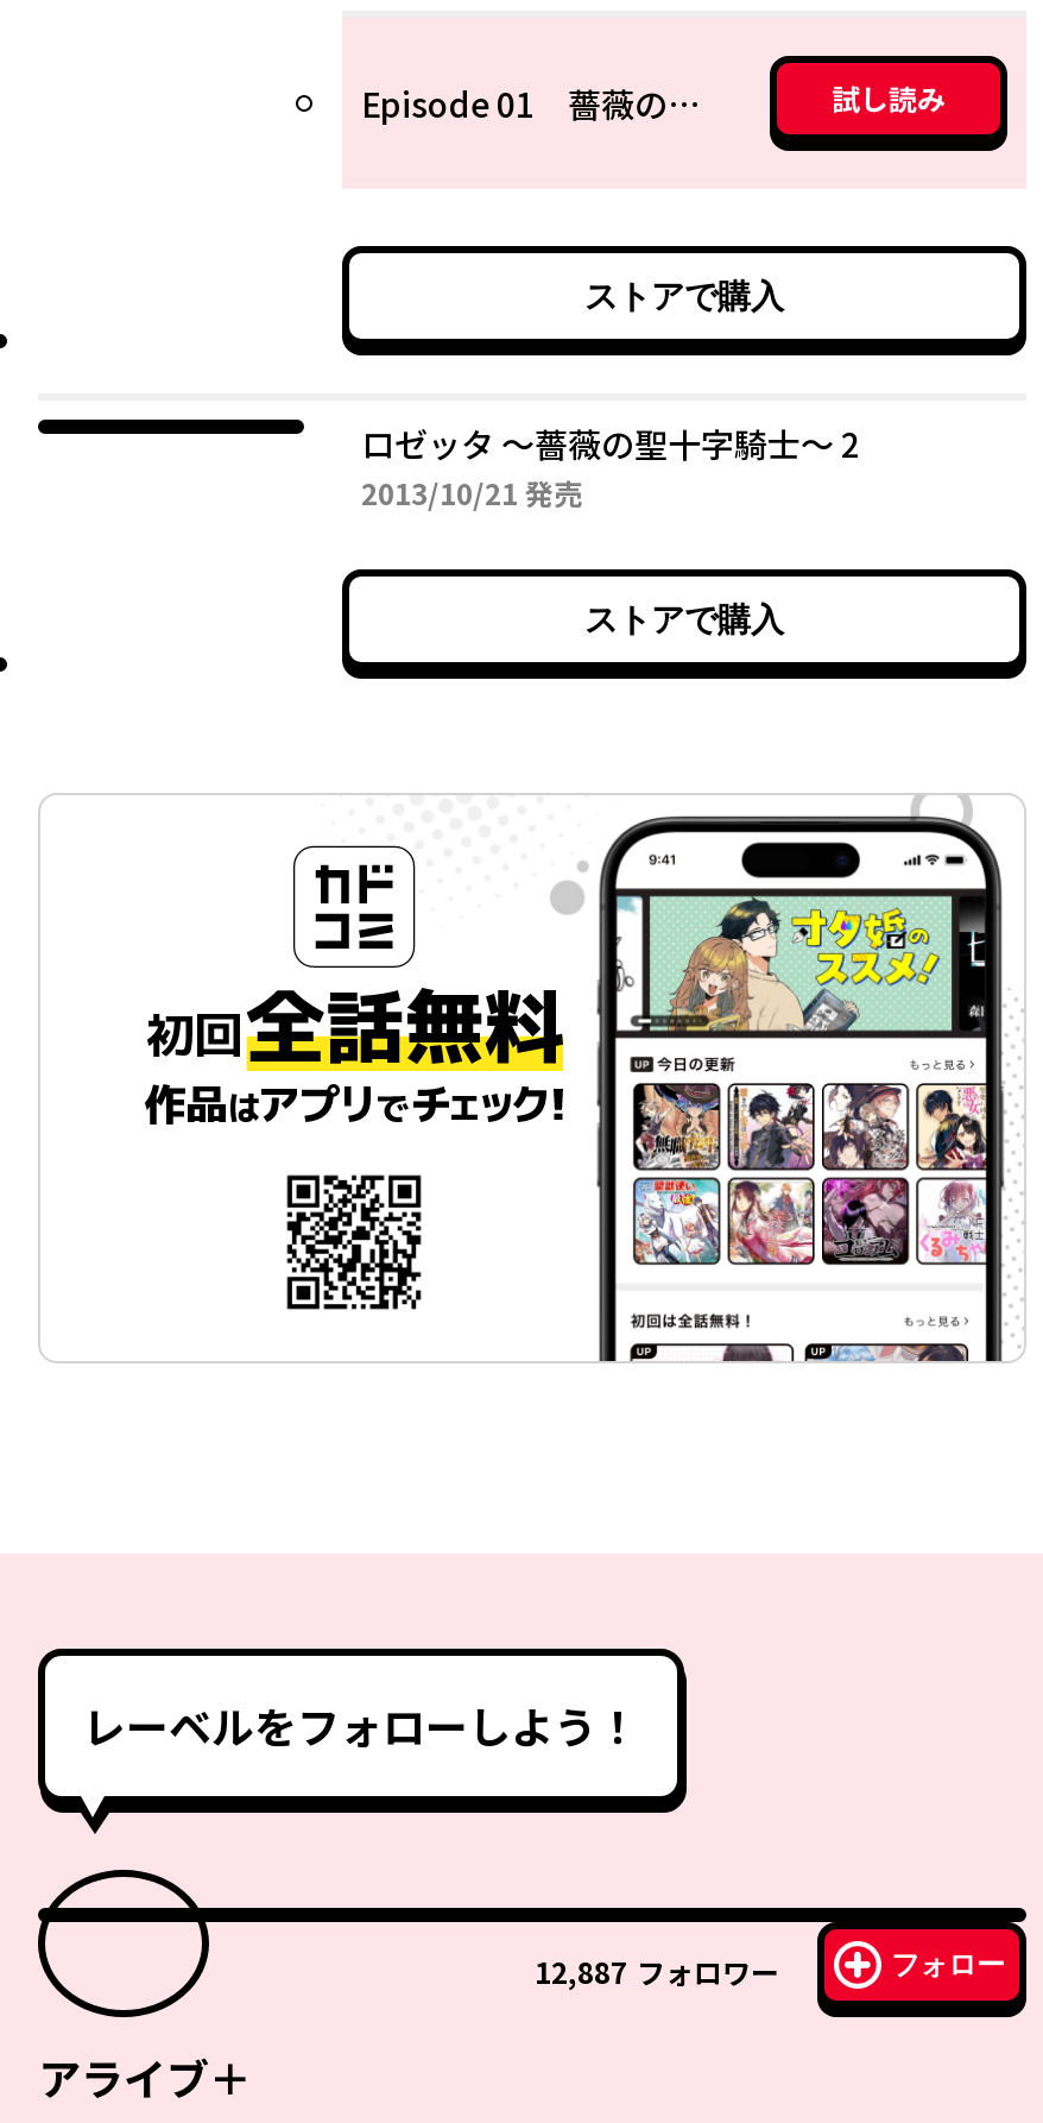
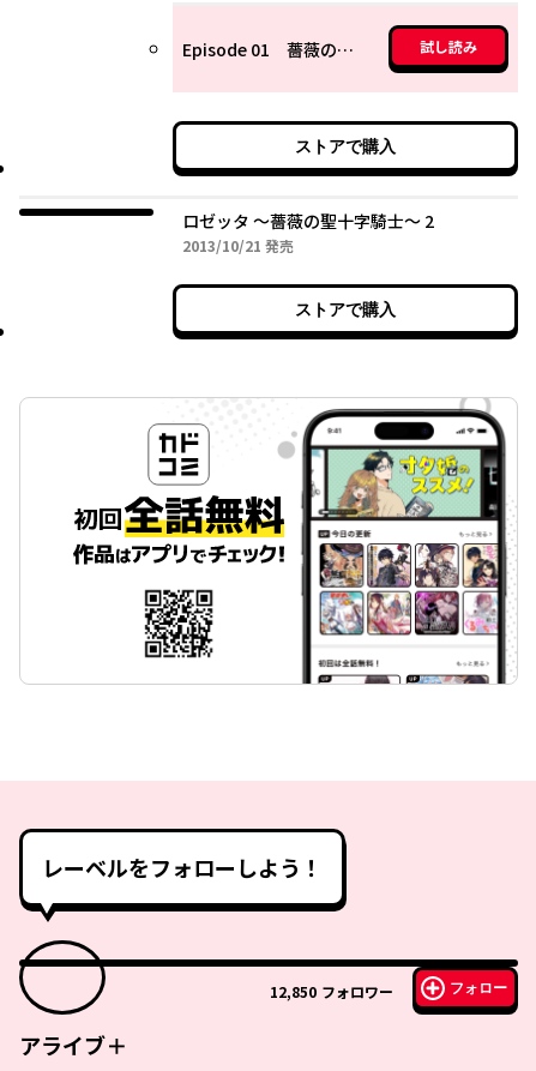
[535,1949,779,1990] 12,887 フォロワー -> [270,980,393,1001] 12,850 フォロワー

